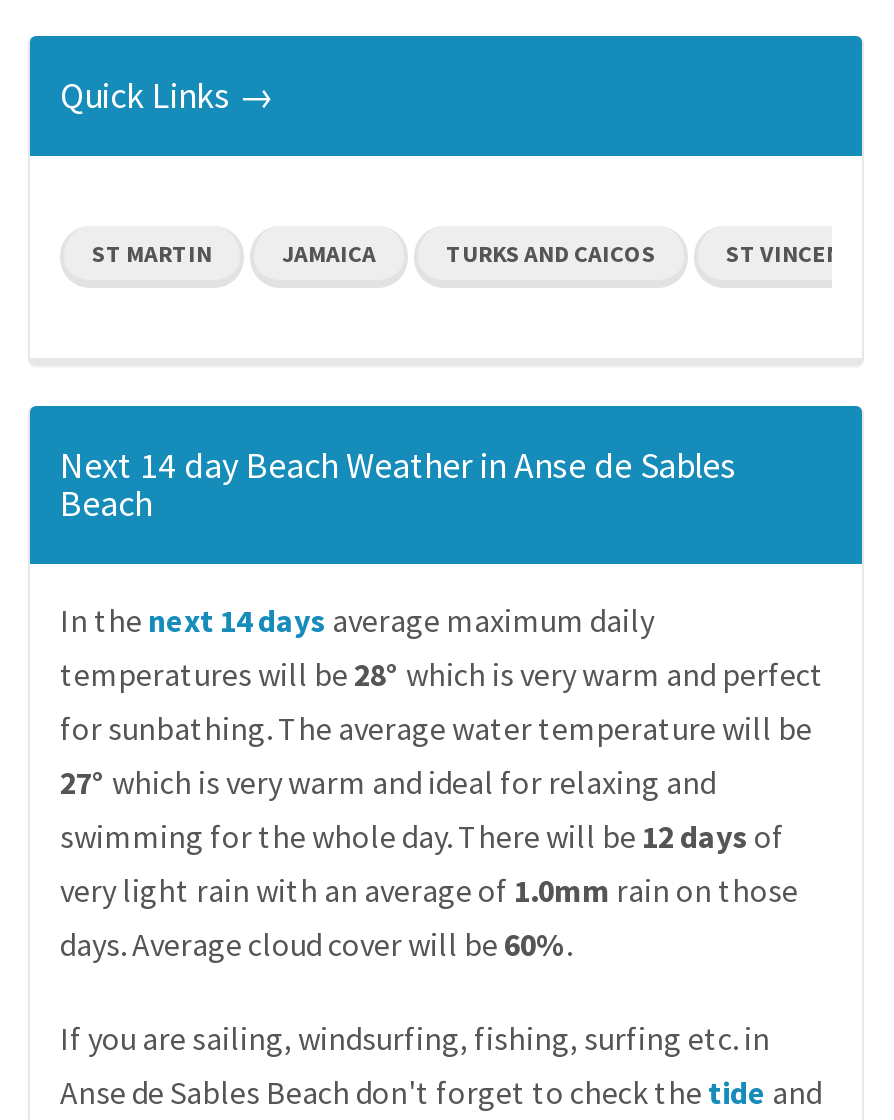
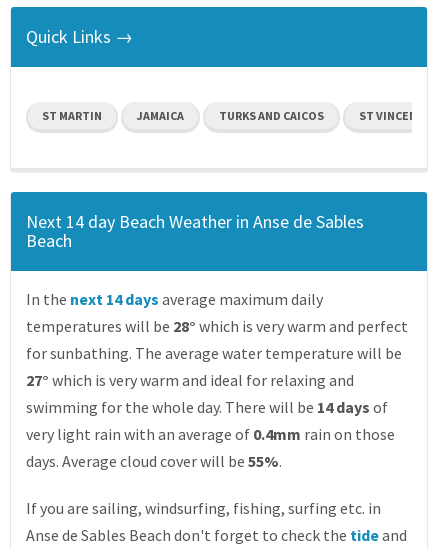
[60,816,784,856] swimming for the whole day. There will be 12 days of -> [26,397,388,417] swimming for the whole day. There will be 14 days of
[60,870,798,910] very light rain with an average of 1.0mm rain on those -> [26,424,395,444] very light rain with an average of 0.4mm rain on those
[60,924,572,964] days. Average cloud cover will be 60%. -> [26,451,282,471] days. Average cloud cover will be 55%.

